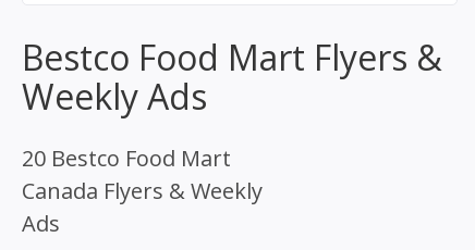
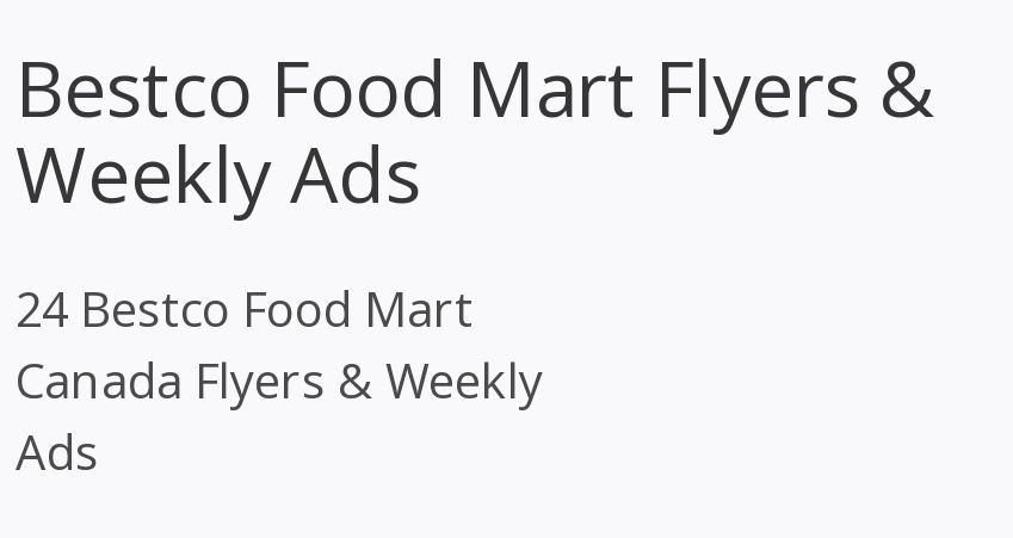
[22,143,231,173] 20 Bestco Food Mart -> [16,278,474,342] 24 Bestco Food Mart

